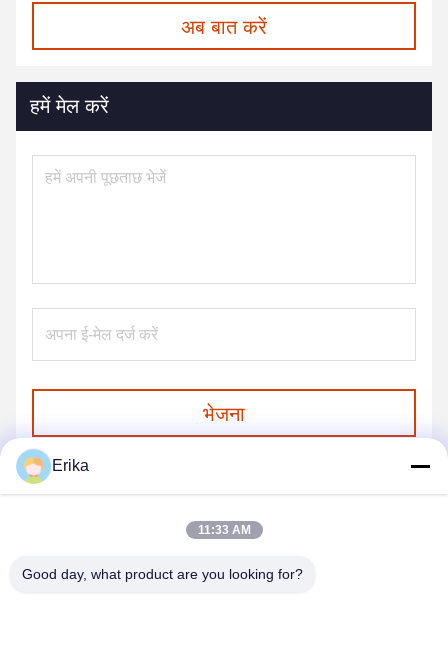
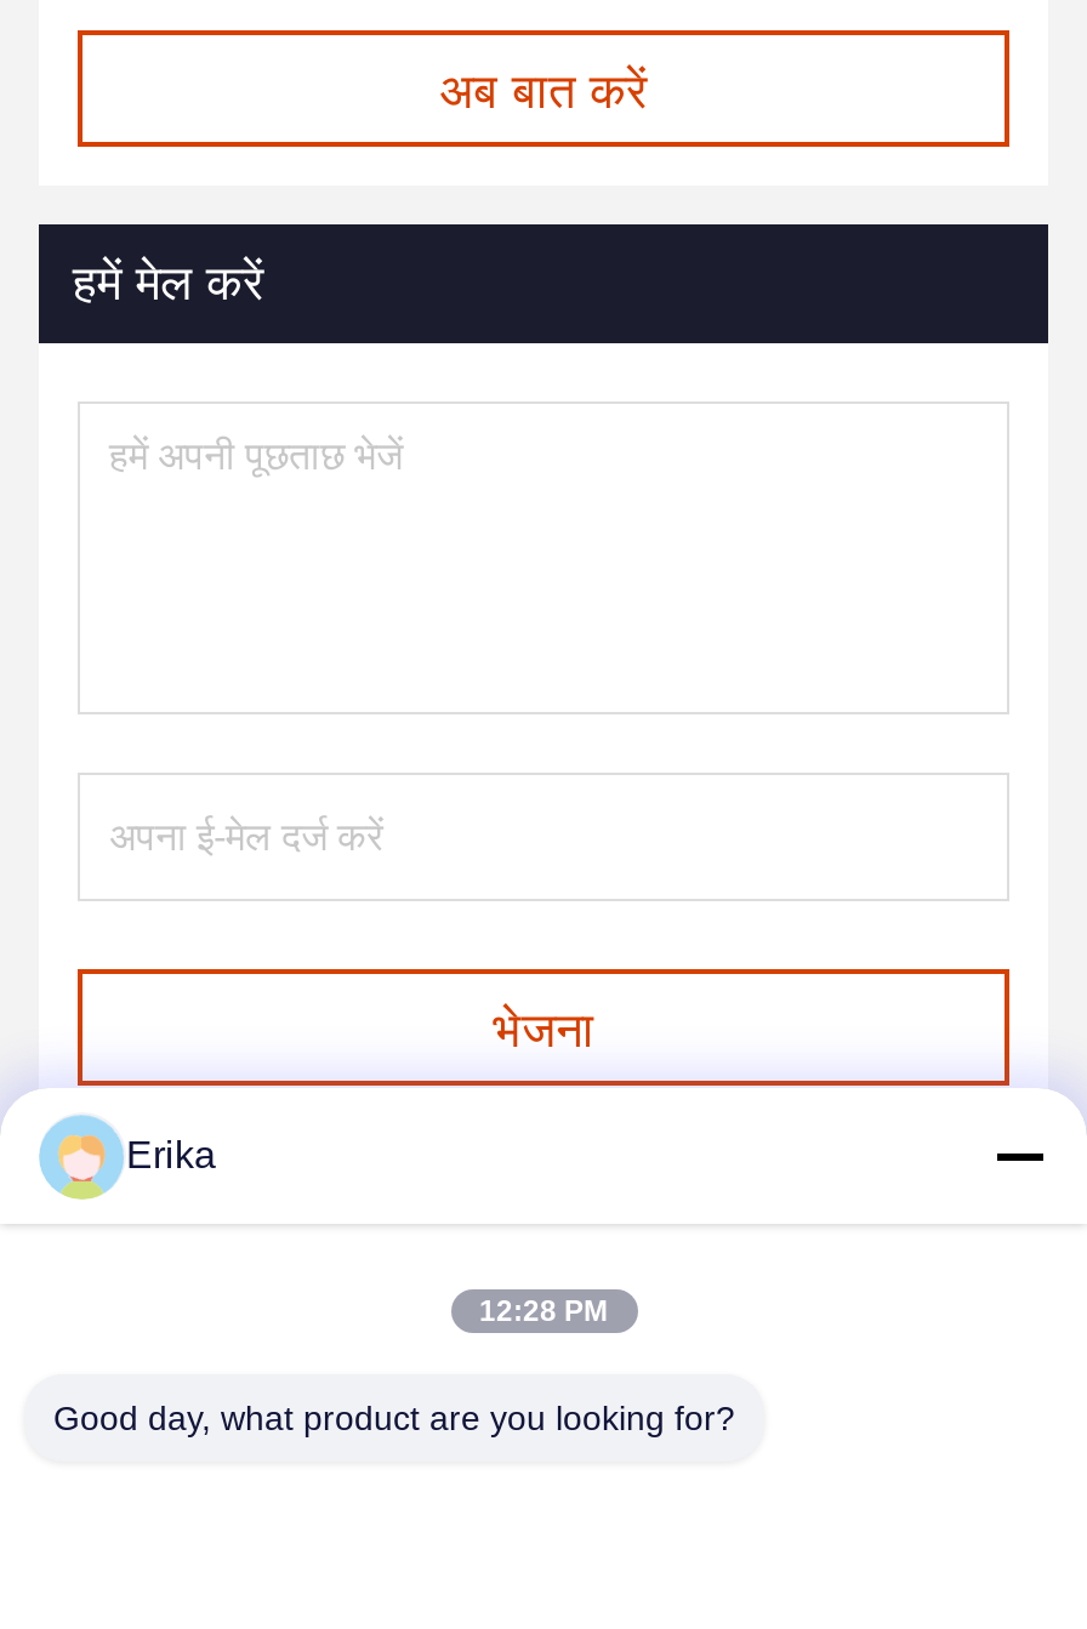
[197,523,250,537] 11:33 AM -> [479,1294,608,1328] 12:28 PM

